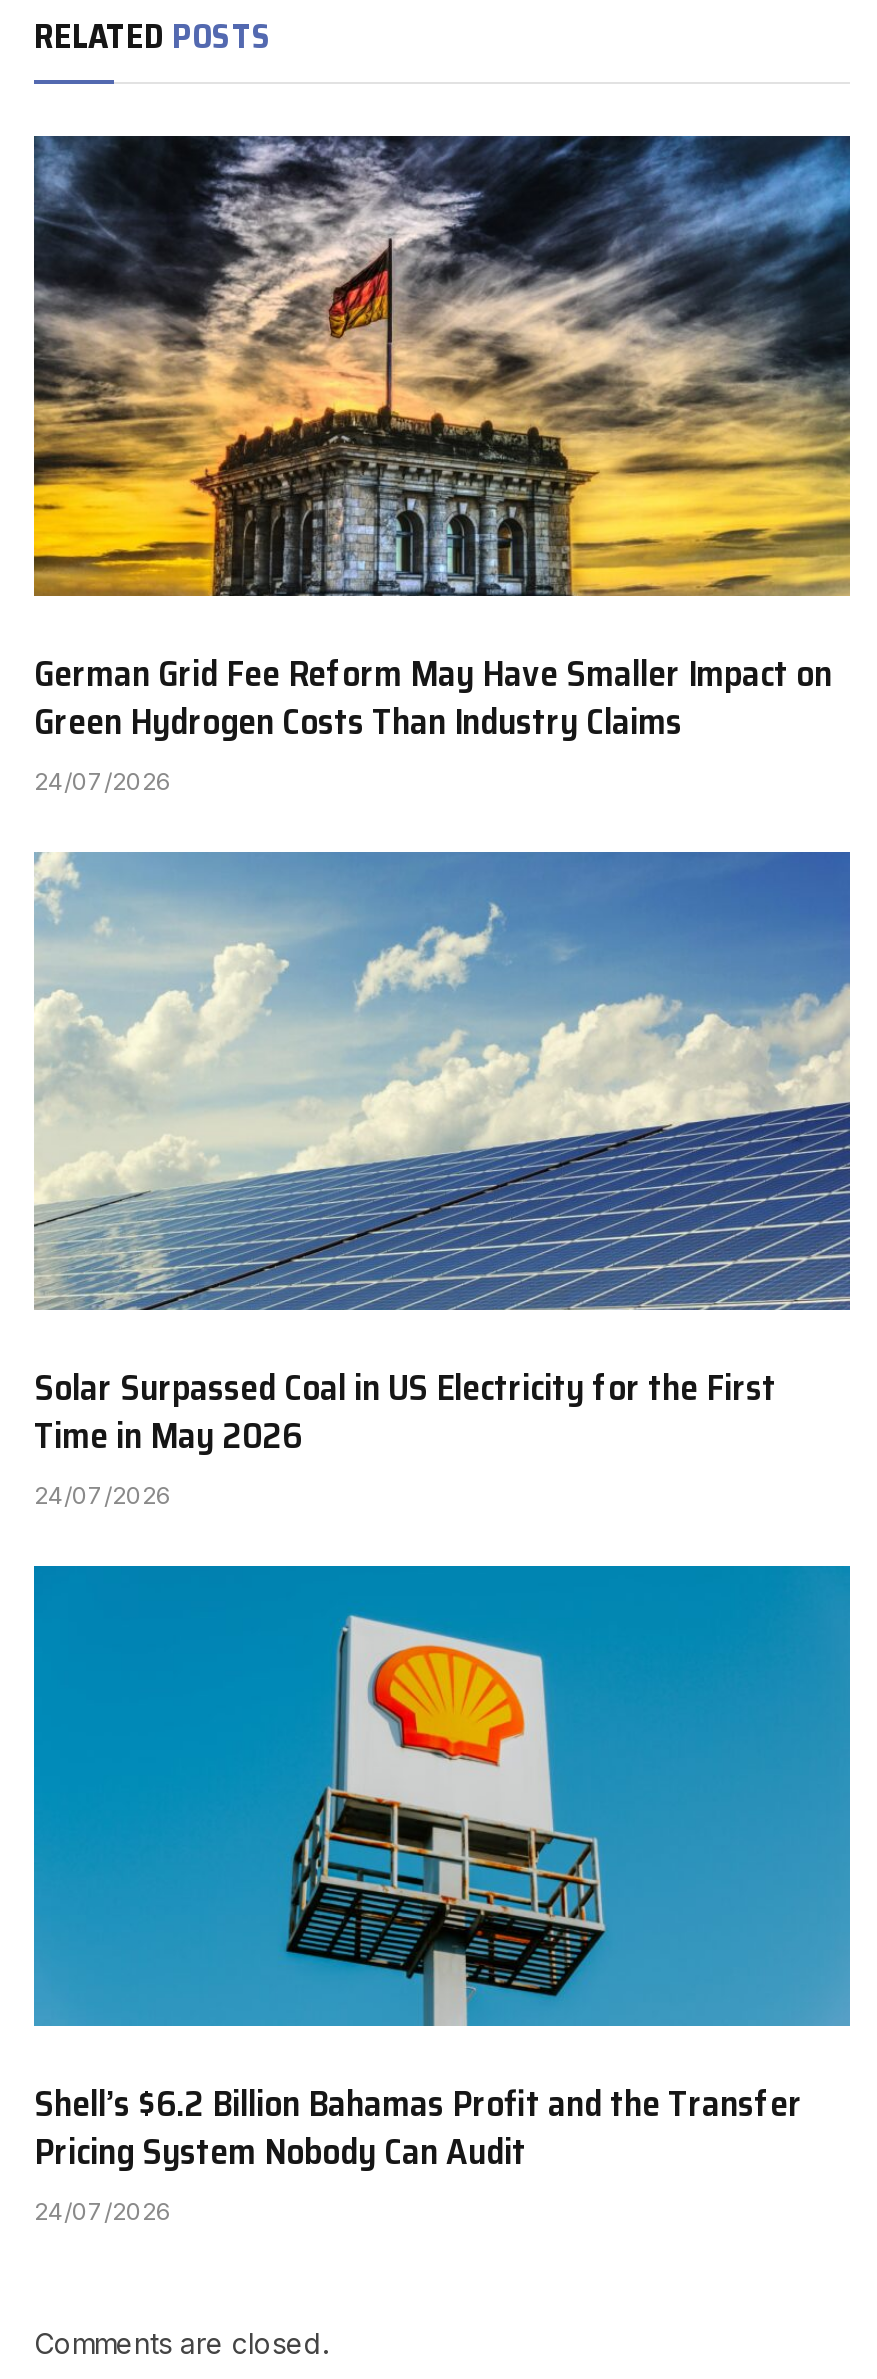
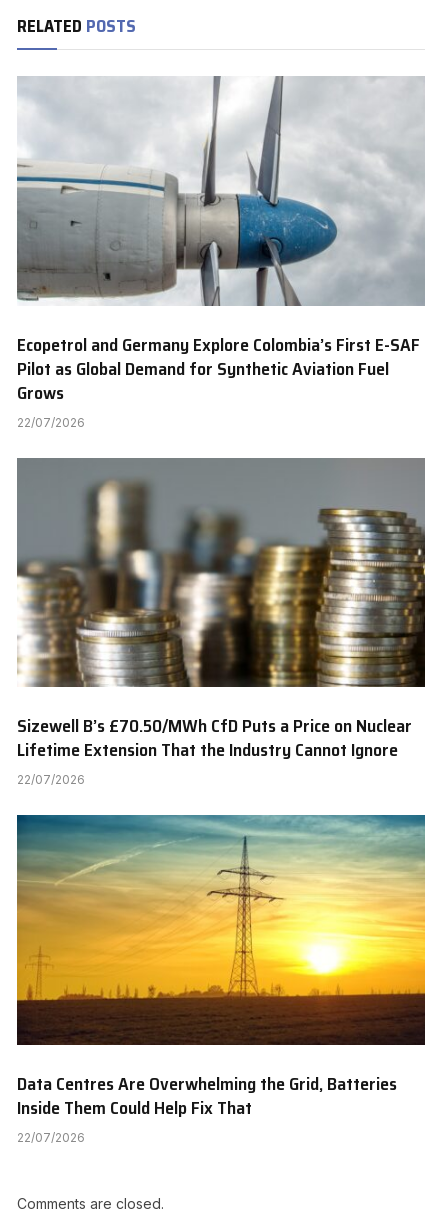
[32,134,852,796] [image] | German Grid Fee Reform May Have Smaller Impact on | Green Hydrogen Costs Than Industry Claims | 24/07/2026 -> [16,76,425,430] [image] | Ecopetrol and Germany Explore Colombia’s First E-SAF | Pilot as Global Demand for Synthetic Aviation Fuel | Grows | 22/07/2026
[34,852,852,1511] [image] | Solar Surpassed Coal in US Electricity for the First | Time in May 2026 | 24/07/2026 -> [17,458,426,787] [image] | Sizewell B’s £70.50/MWh CfD Puts a Price on Nuclear | Lifetime Extension That the Industry Cannot Ignore | 22/07/2026
[32,1564,852,2226] [image] | Shell’s $6.2 Billion Bahamas Profit and the Transfer | Pricing System Nobody Can Audit | 24/07/2026 -> [16,814,426,1145] [image] | Data Centres Are Overwhelming the Grid, Batteries | Inside Them Could Help Fix That | 22/07/2026

